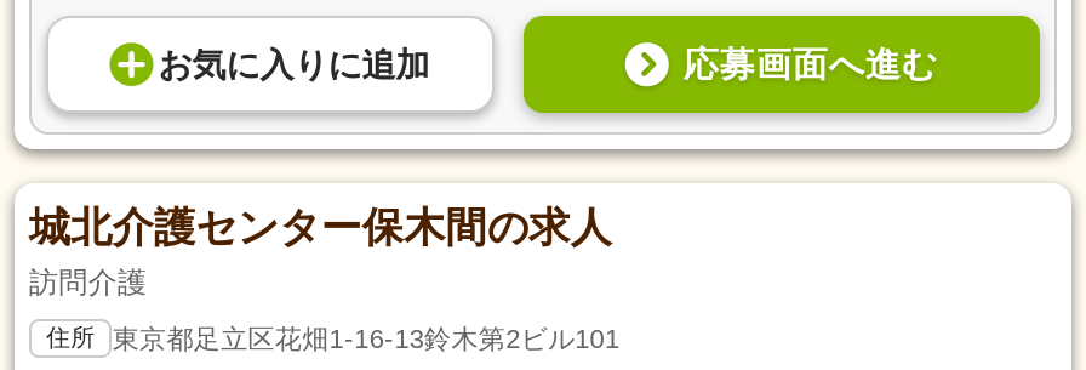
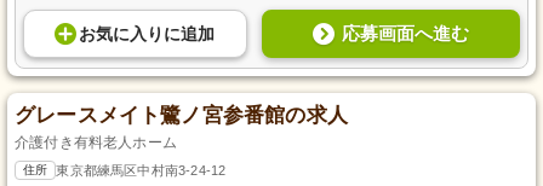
[29,205,612,299] 城北介護センター保木間の求人 | 訪問介護 -> [15,104,348,151] グレースメイト鷺ノ宮参番館の求人 | 介護付き有料老人ホーム
[112,324,620,353] 東京都足立区花畑1-16-13鈴木第2ビル101 -> [56,163,226,177] 東京都練馬区中村南3-24-12

